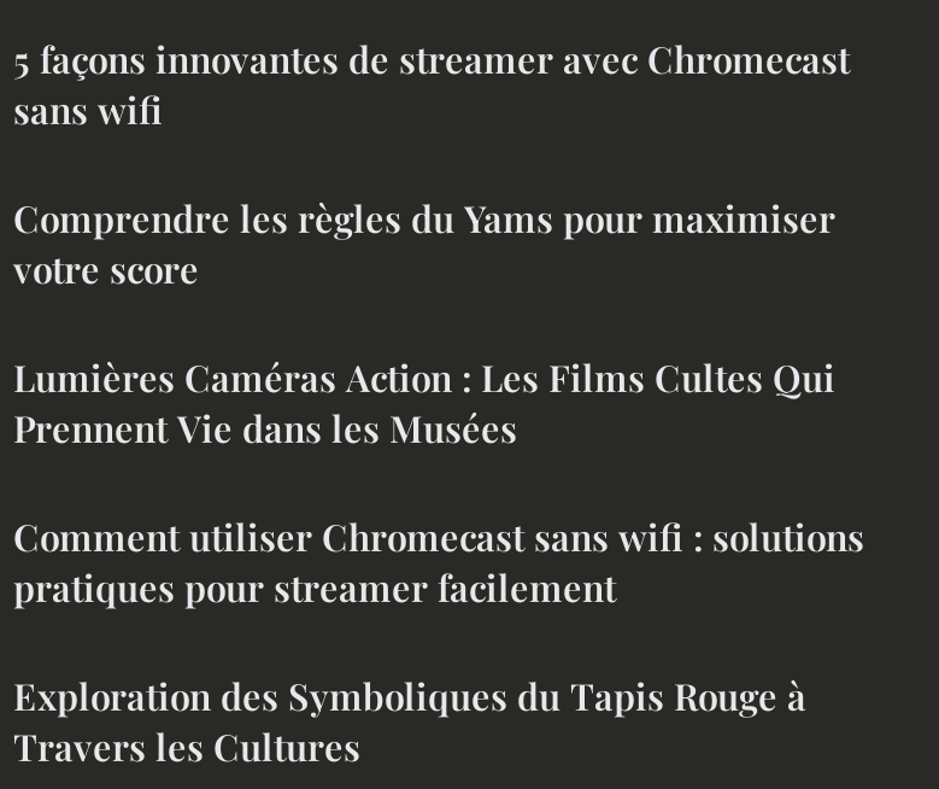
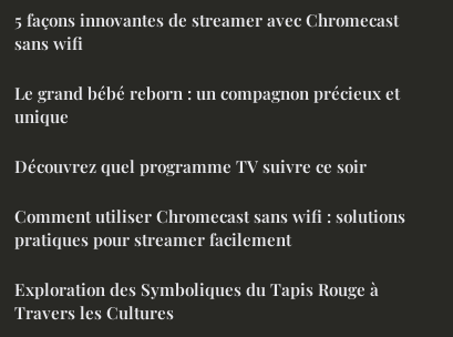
[13,195,835,294] Comprendre les règles du Yams pour maximiser | votre score -> [14,82,400,128] Le grand bébé reborn : un compagnon précieux et | unique
[13,354,835,453] Lumières Caméras Action : Les Films Cultes Qui | Prennent Vie dans les Musées -> [14,155,367,178] Découvrez quel programme TV suivre ce soir

